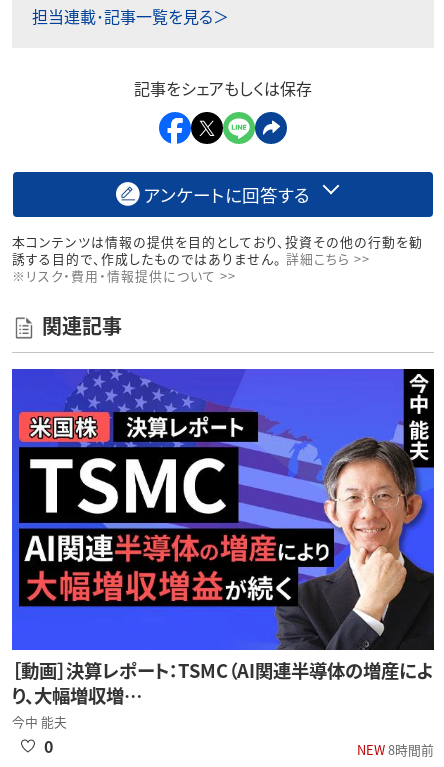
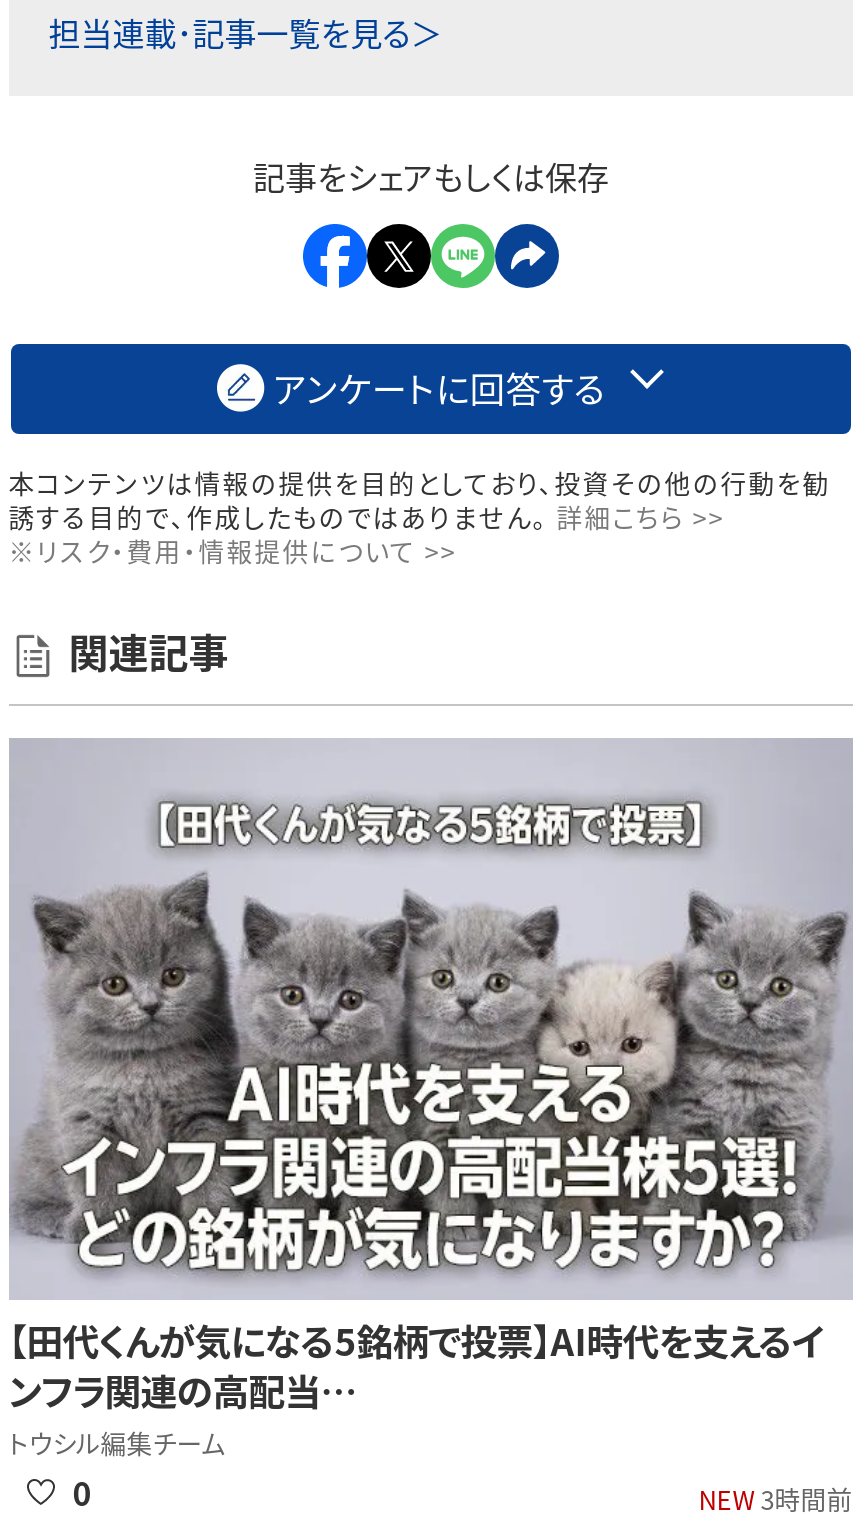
[11,368,435,731] [image] | ［動画］決算レポート：TSMC（AI関連半導体の増産によ | り、大幅増収増… | 今中 能夫 -> [9,738,853,1461] [image] | 【田代くんが気になる5銘柄で投票】AI時代を支えるイ | ンフラ関連の高配当… | トウシル編集チーム
[357,740,434,759] NEW 8時間前 -> [699,1479,853,1517] NEW 3時間前

